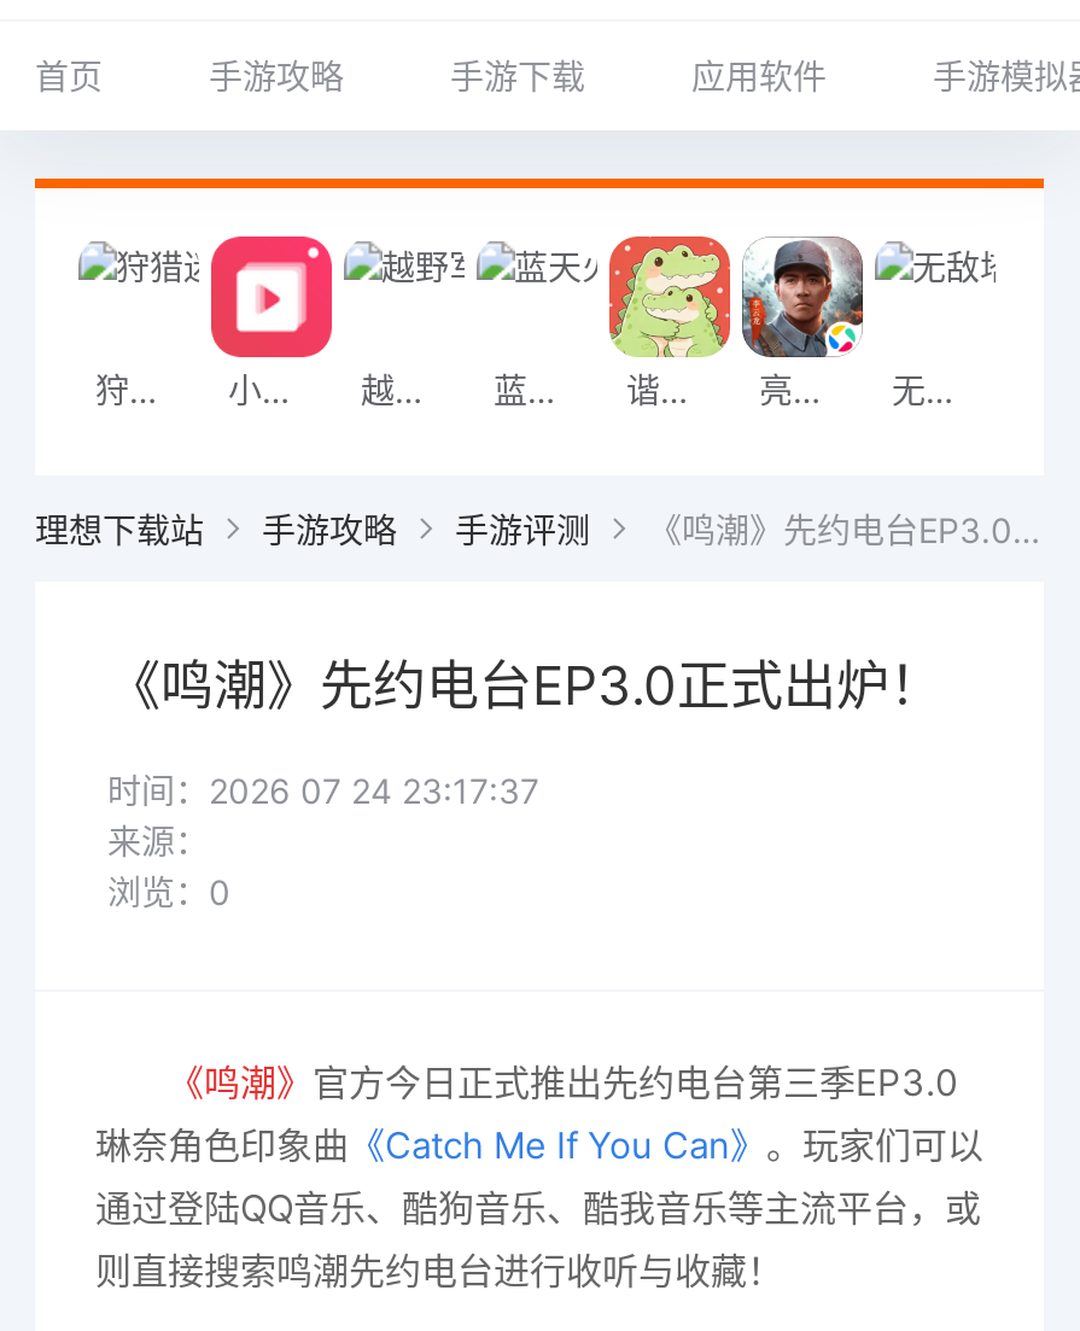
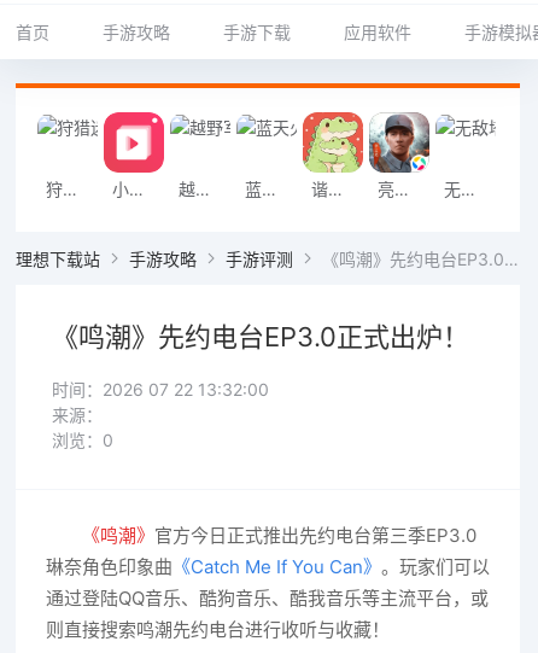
[107,770,539,811] 时间：2026 07 24 23:17:37 -> [52,379,269,399] 时间：2026 07 22 13:32:00

